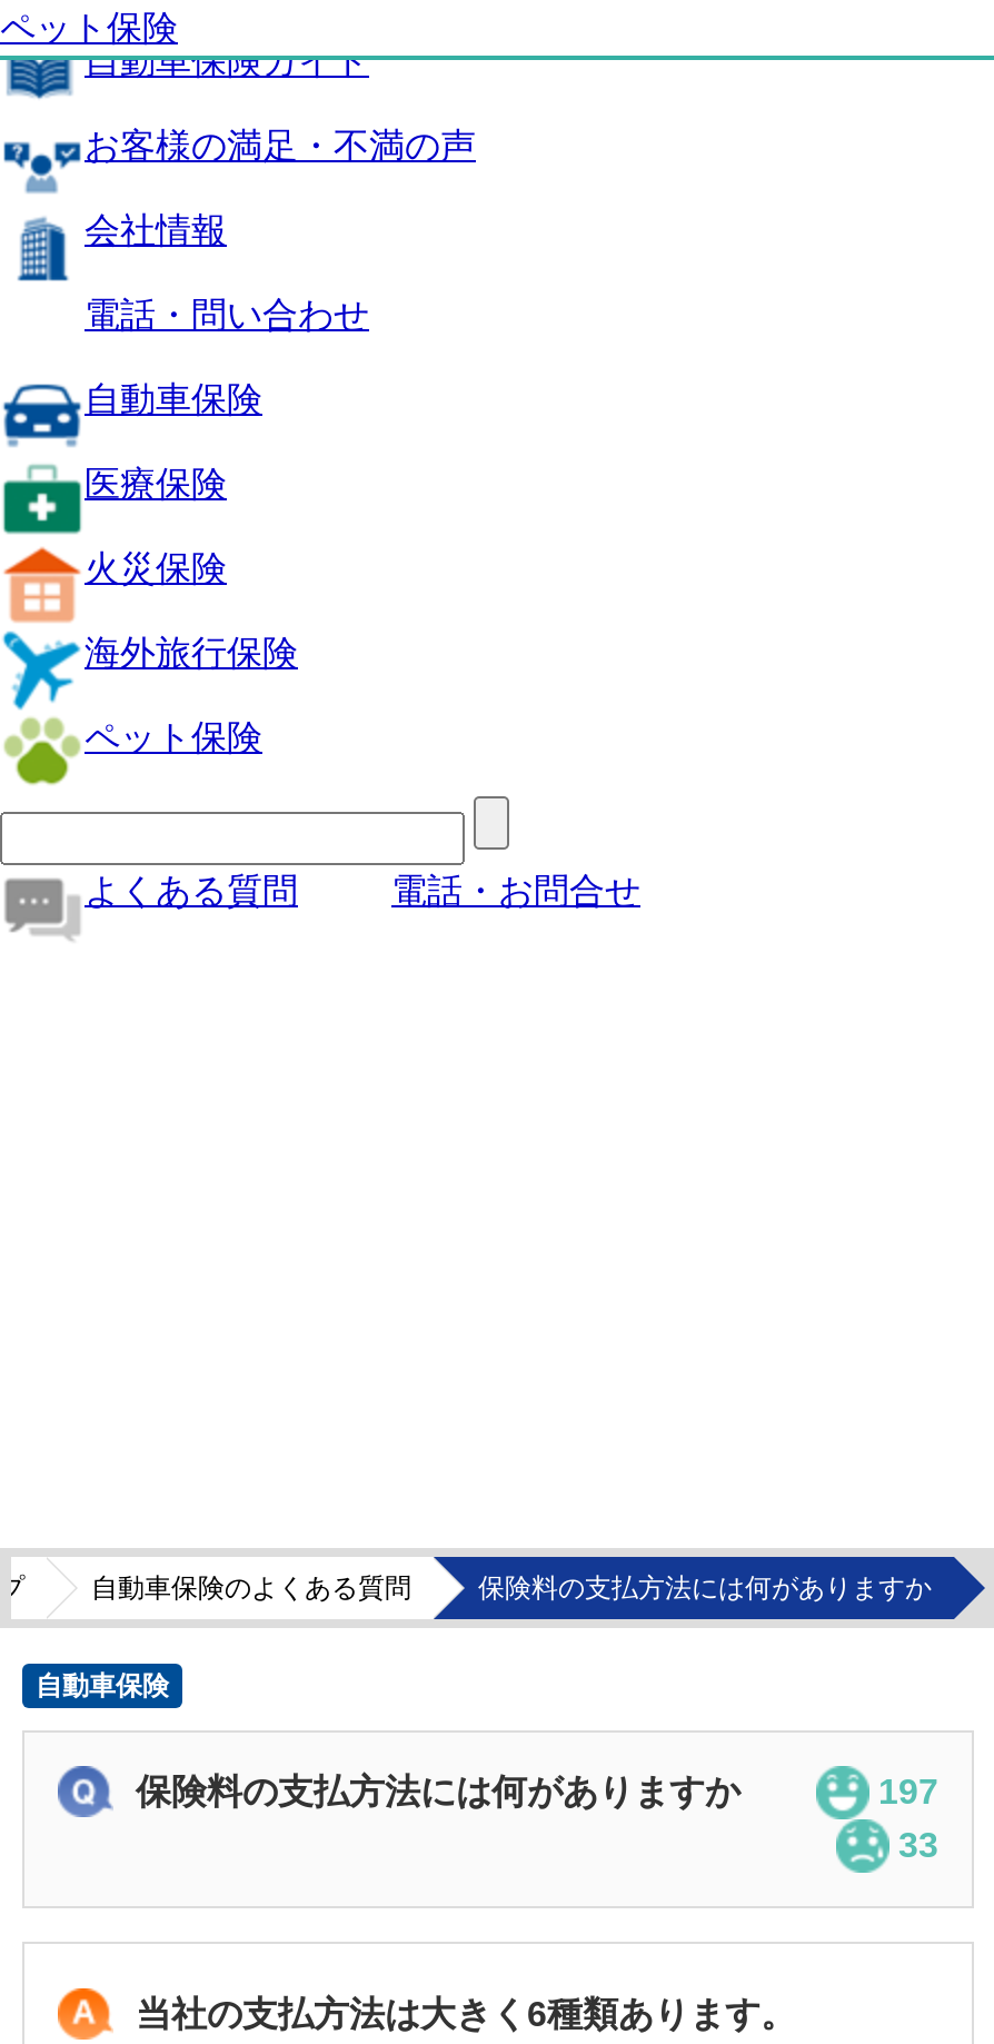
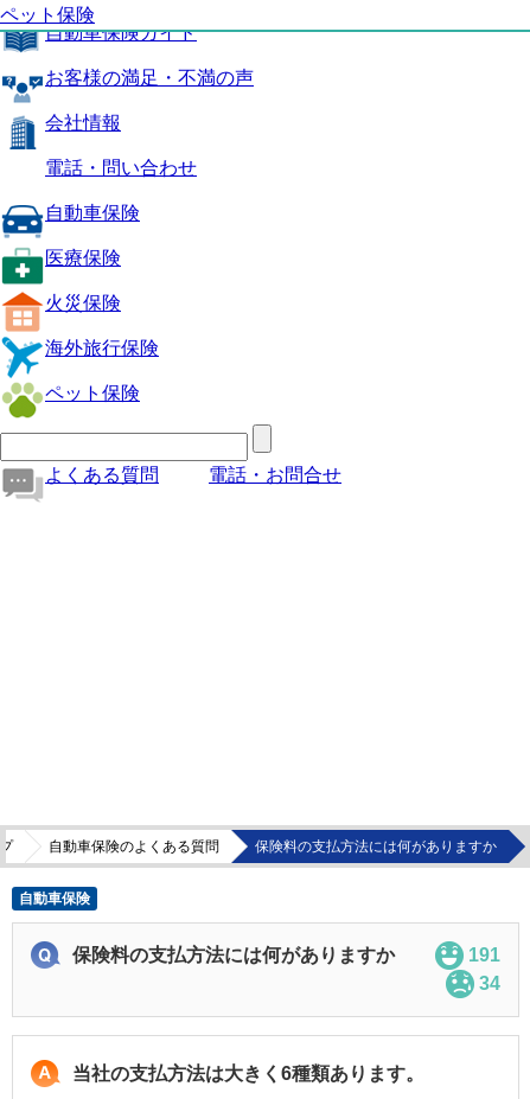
[878,1773,938,1810] 197 -> [468,945,500,965] 191
[898,1826,938,1864] 33 -> [479,973,500,993] 34

